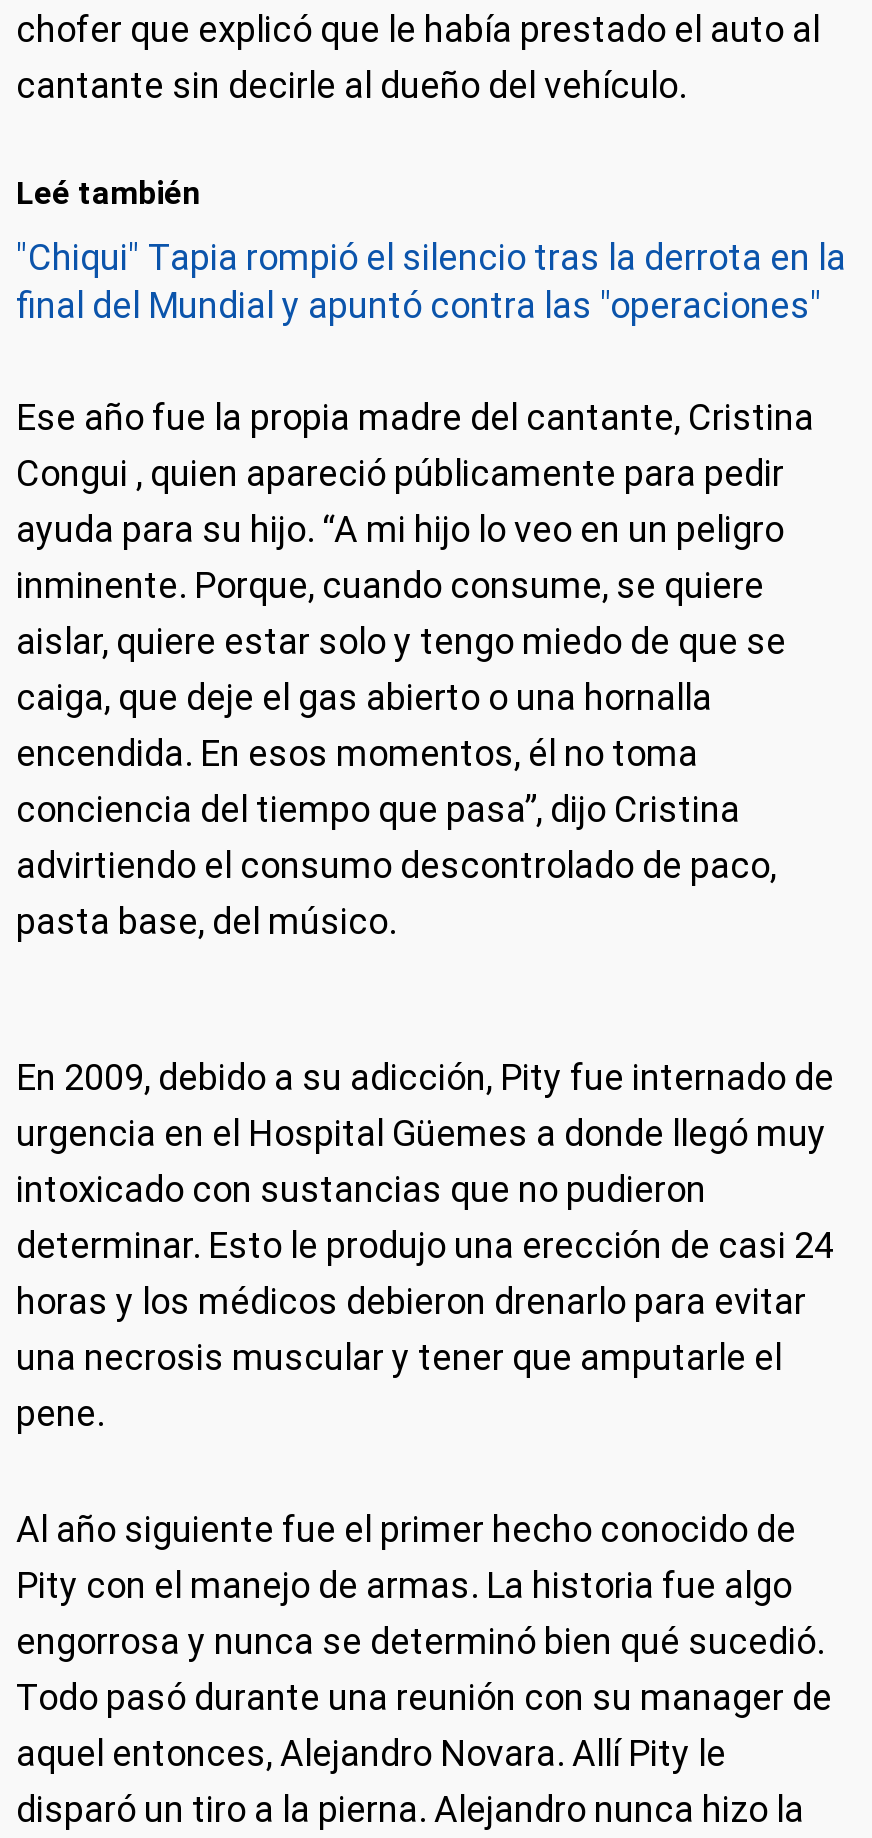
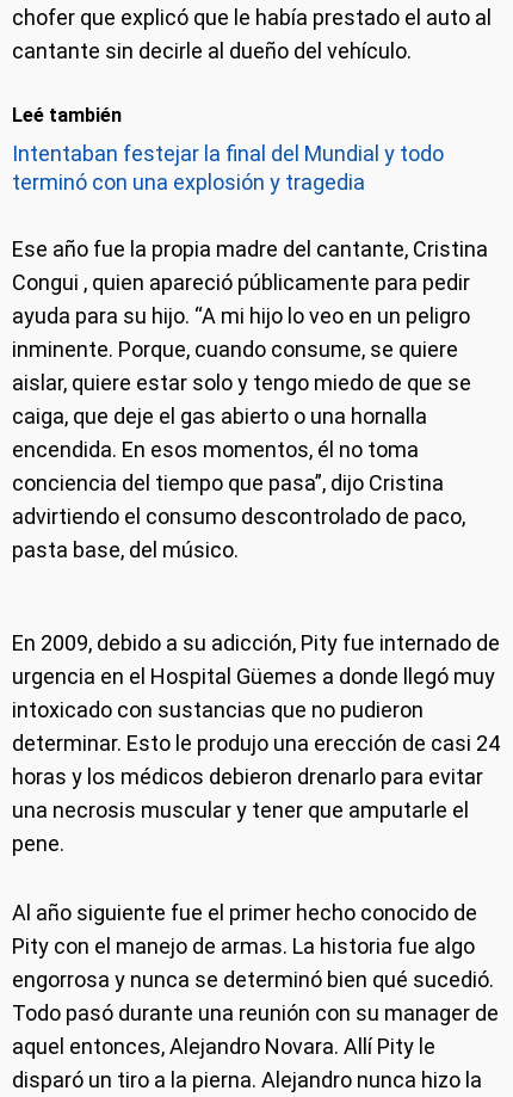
[16,236,846,326] "Chiqui" Tapia rompió el silencio tras la derrota en la | final del Mundial y apuntó contra las "operaciones" -> [12,141,444,195] Intentaban festejar la final del Mundial y todo | terminó con una explosión y tragedia

